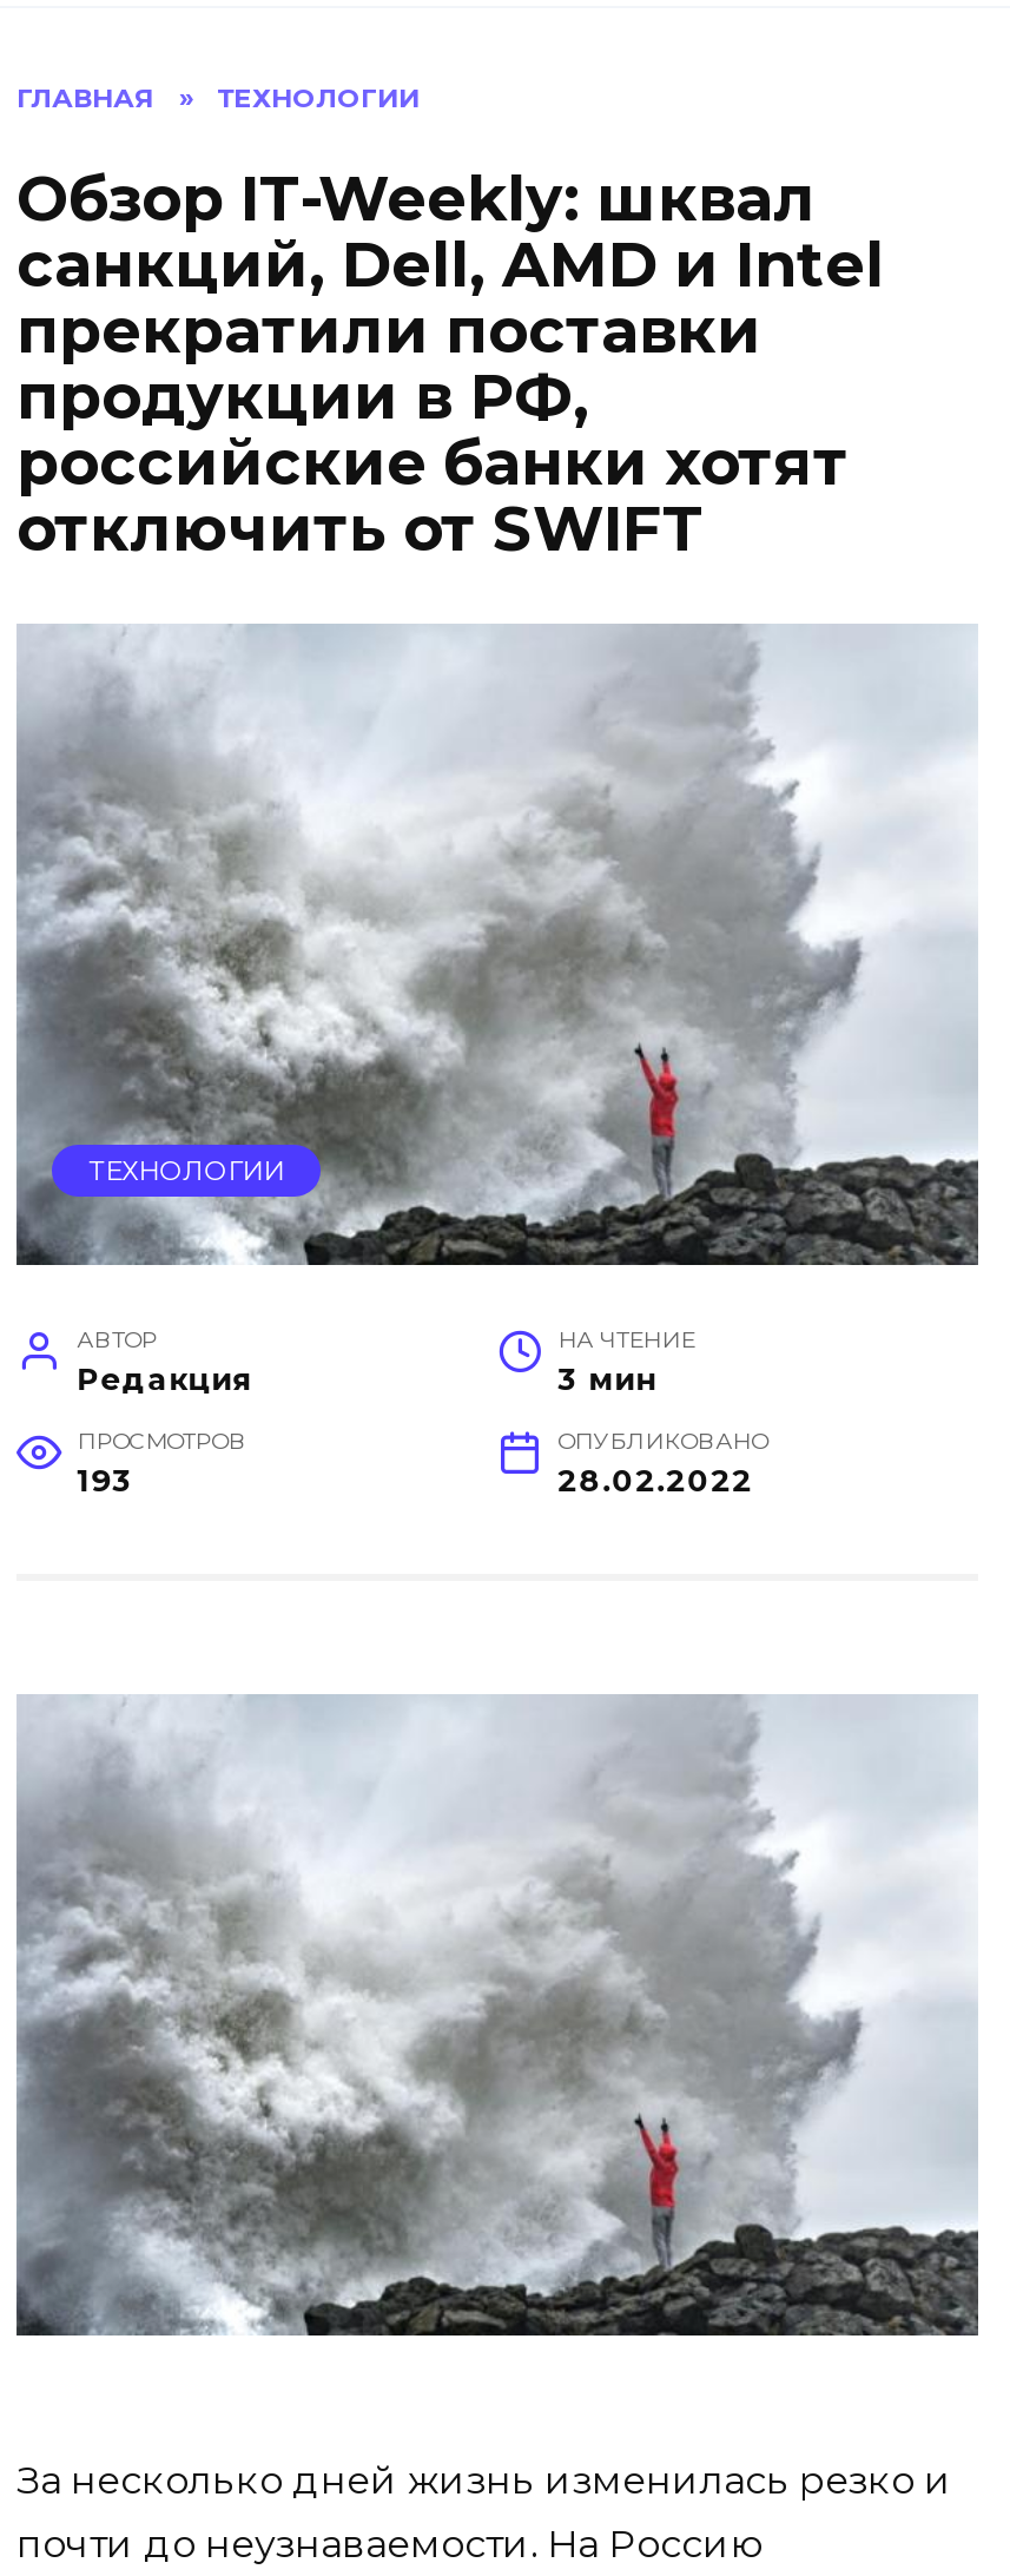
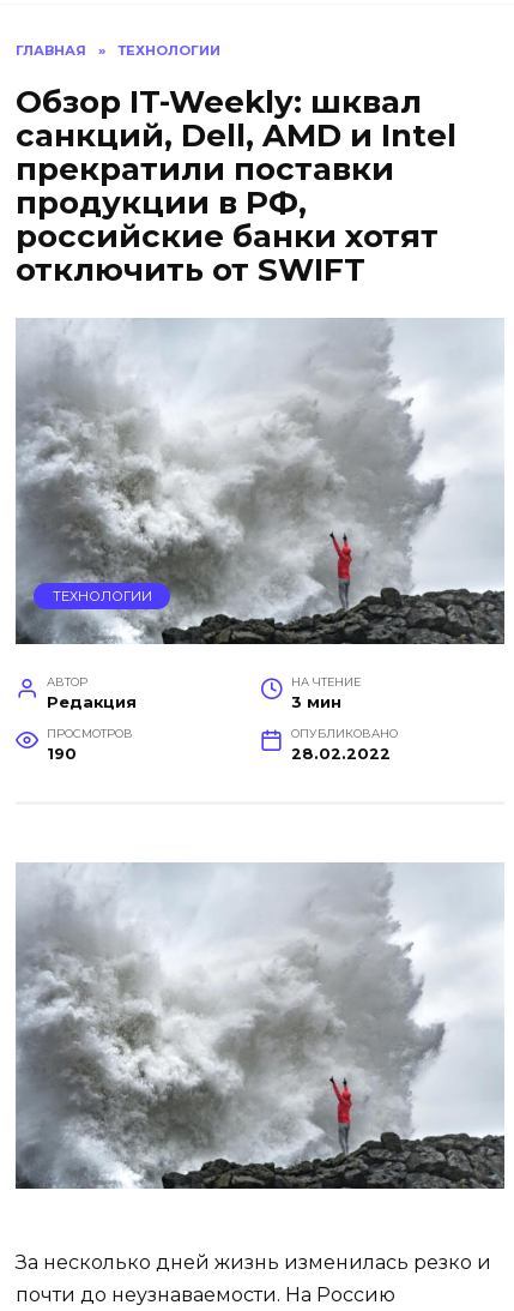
[77,1463,133,1498] 193 -> [46,745,76,763] 190

